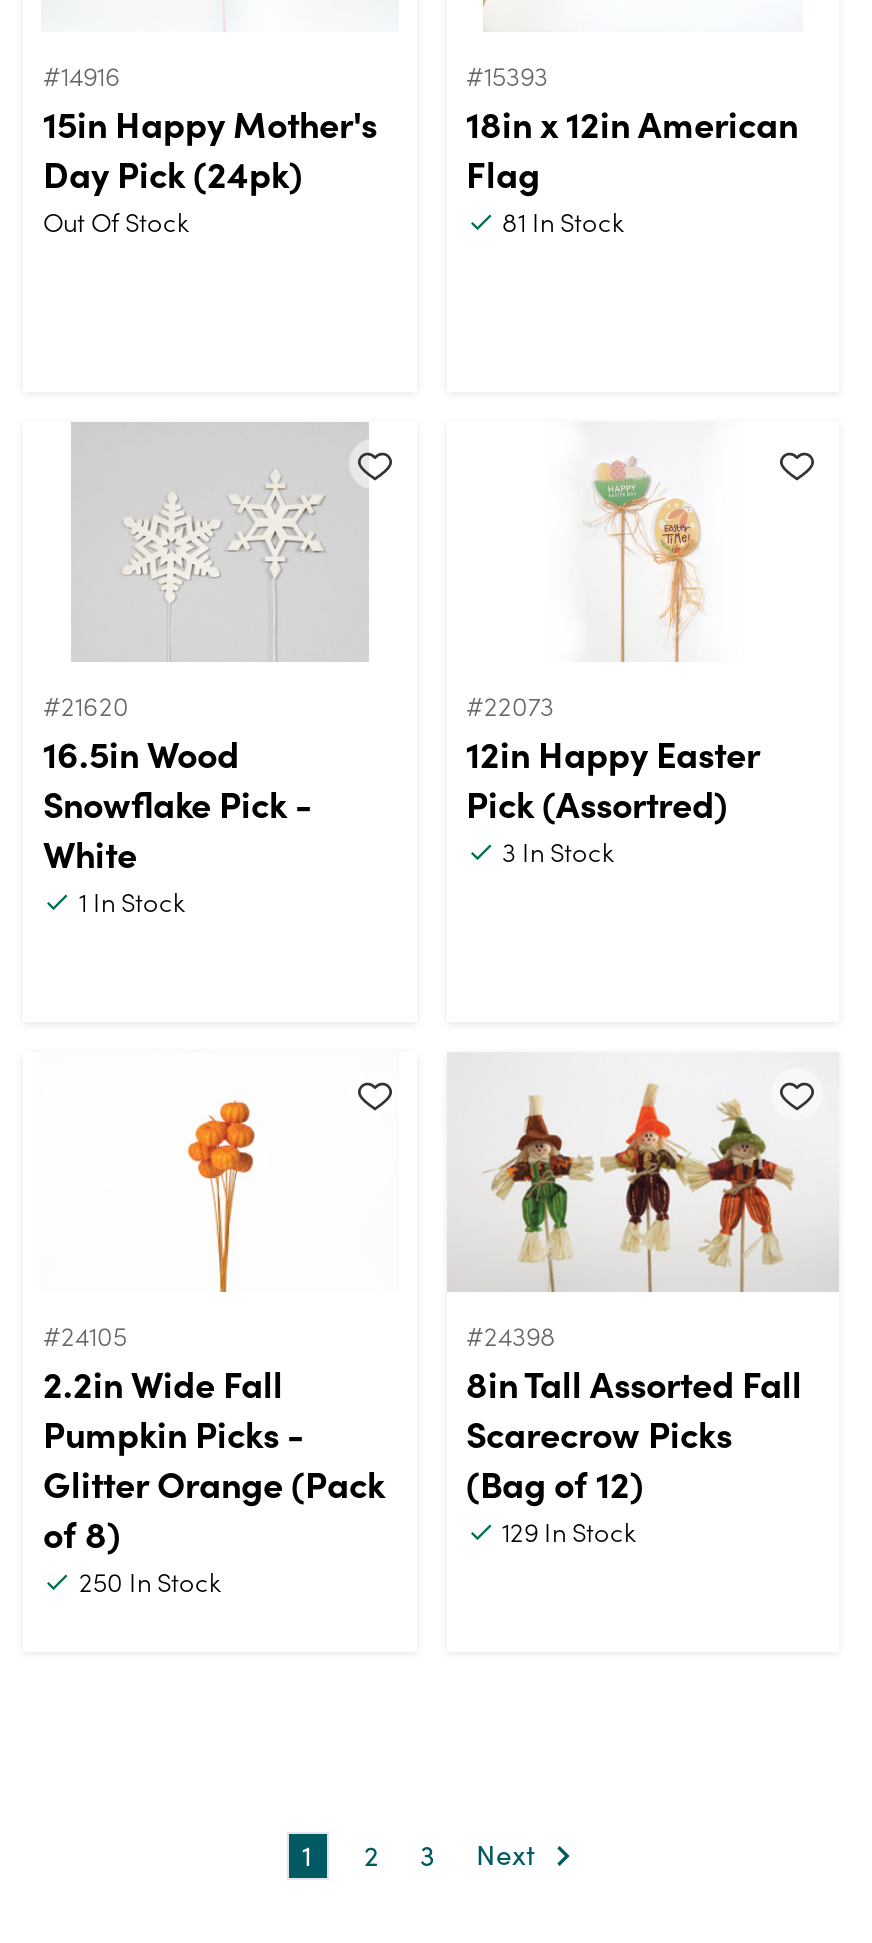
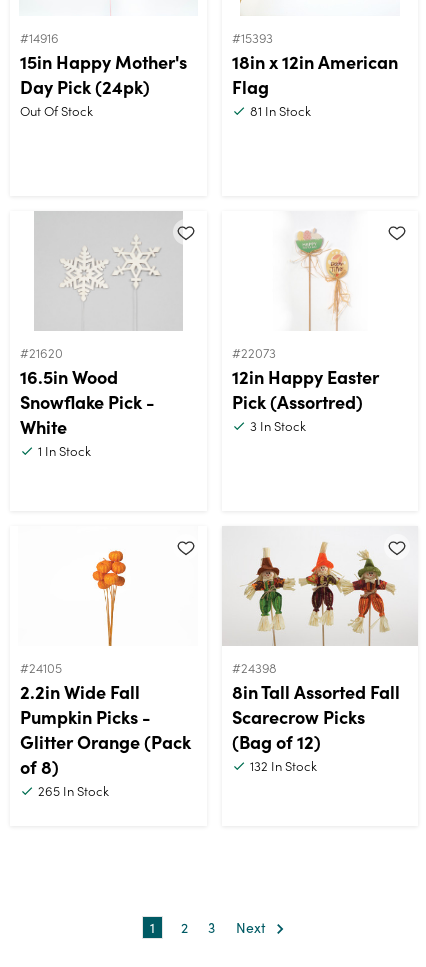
[502,1511,636,1549] 129 In Stock -> [249,755,316,774] 132 In Stock
[79,1561,221,1599] 250 In Stock -> [38,780,109,799] 265 In Stock

